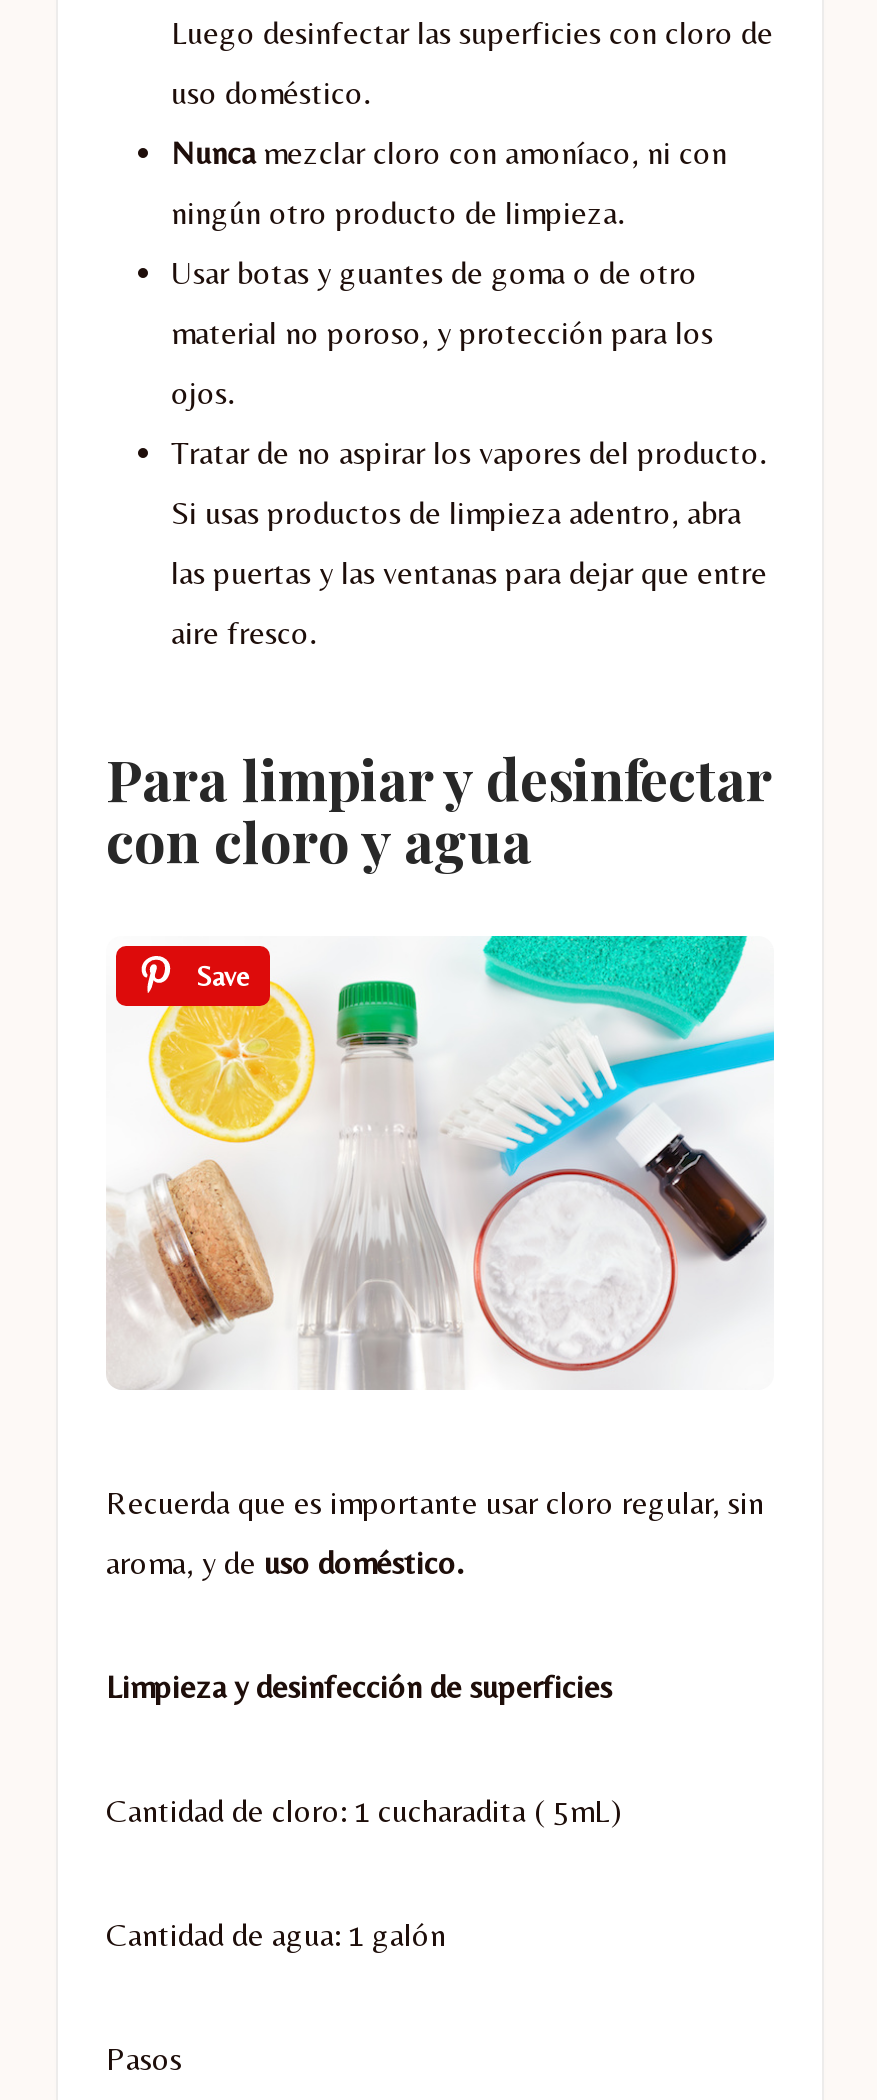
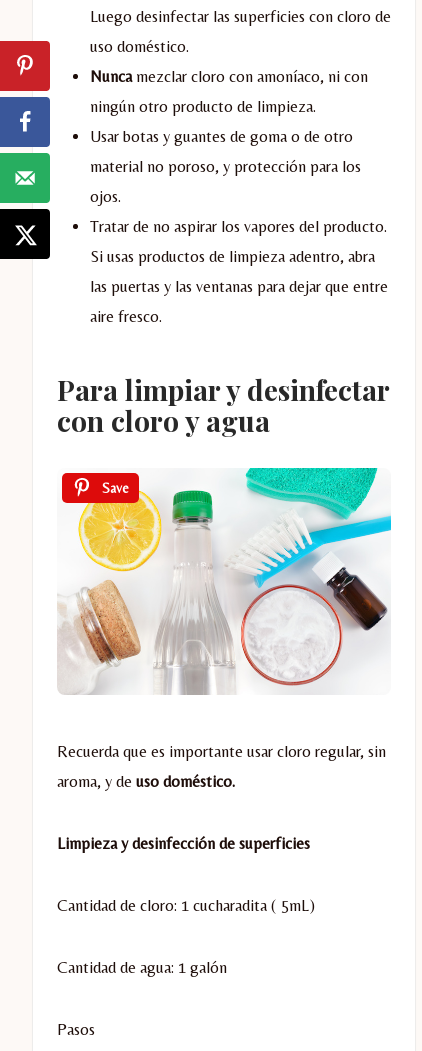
none -> [3,40,51,260] [image]

